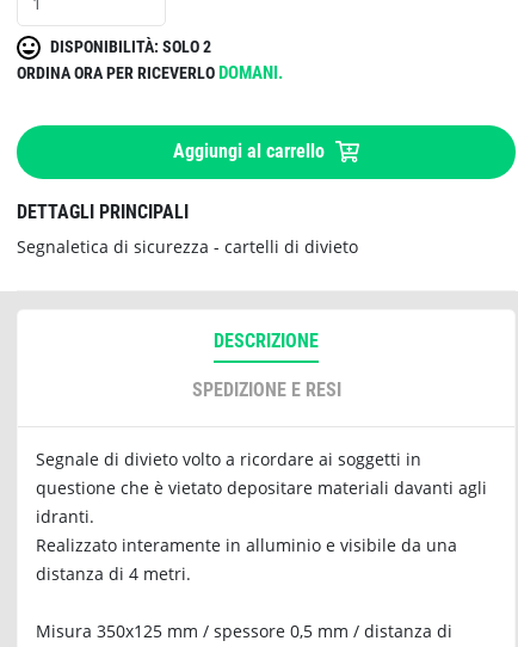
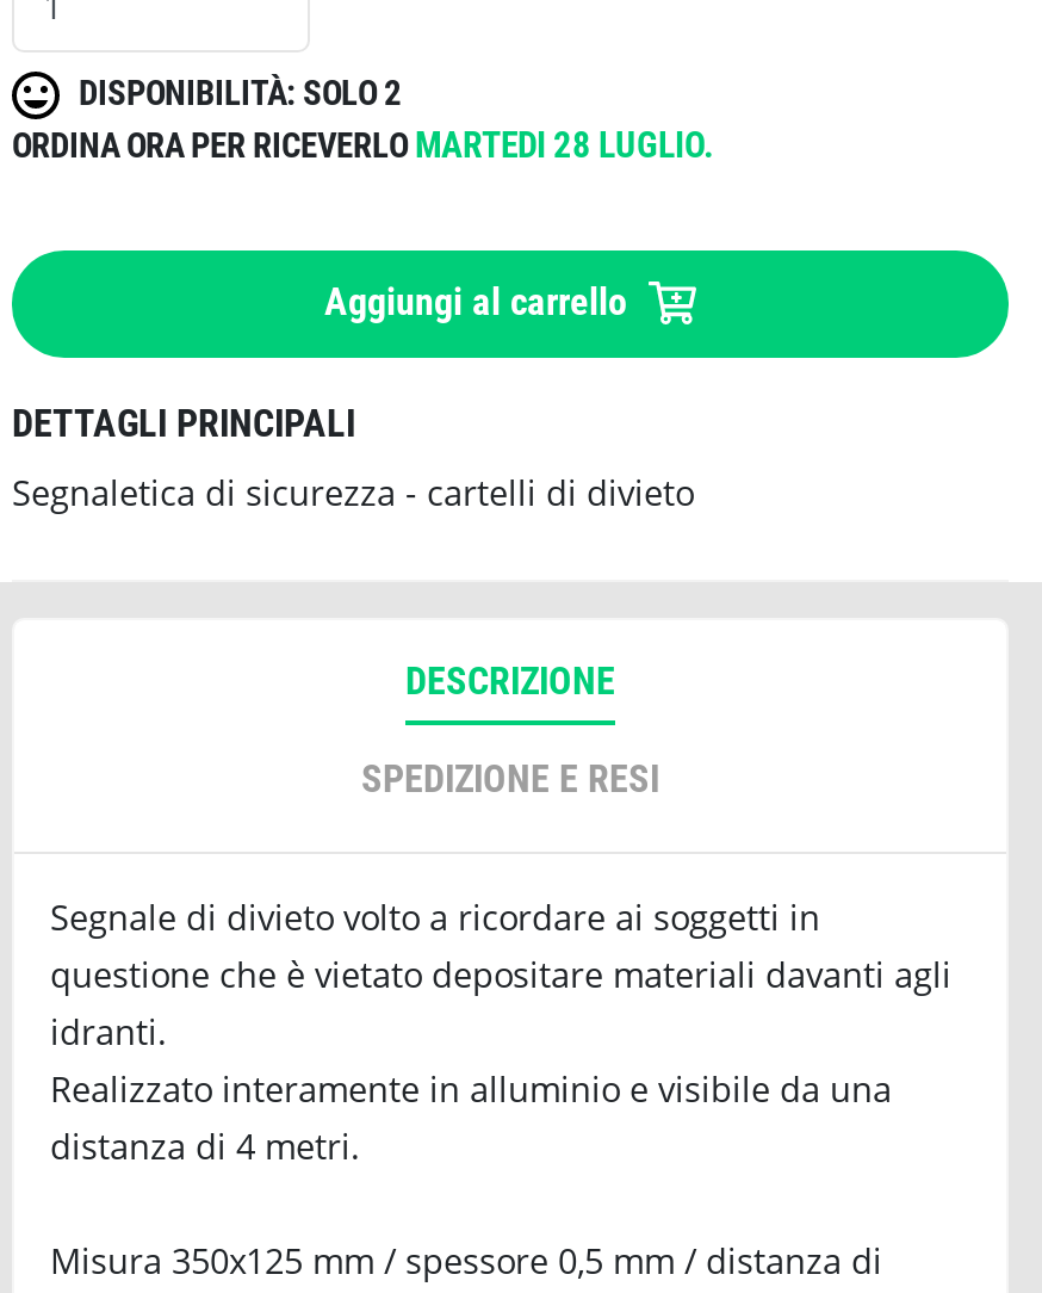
[17,62,283,84] ORDINA ORA PER RICEVERLO DOMANI. -> [12,125,713,167] ORDINA ORA PER RICEVERLO MARTEDI 28 LUGLIO.

